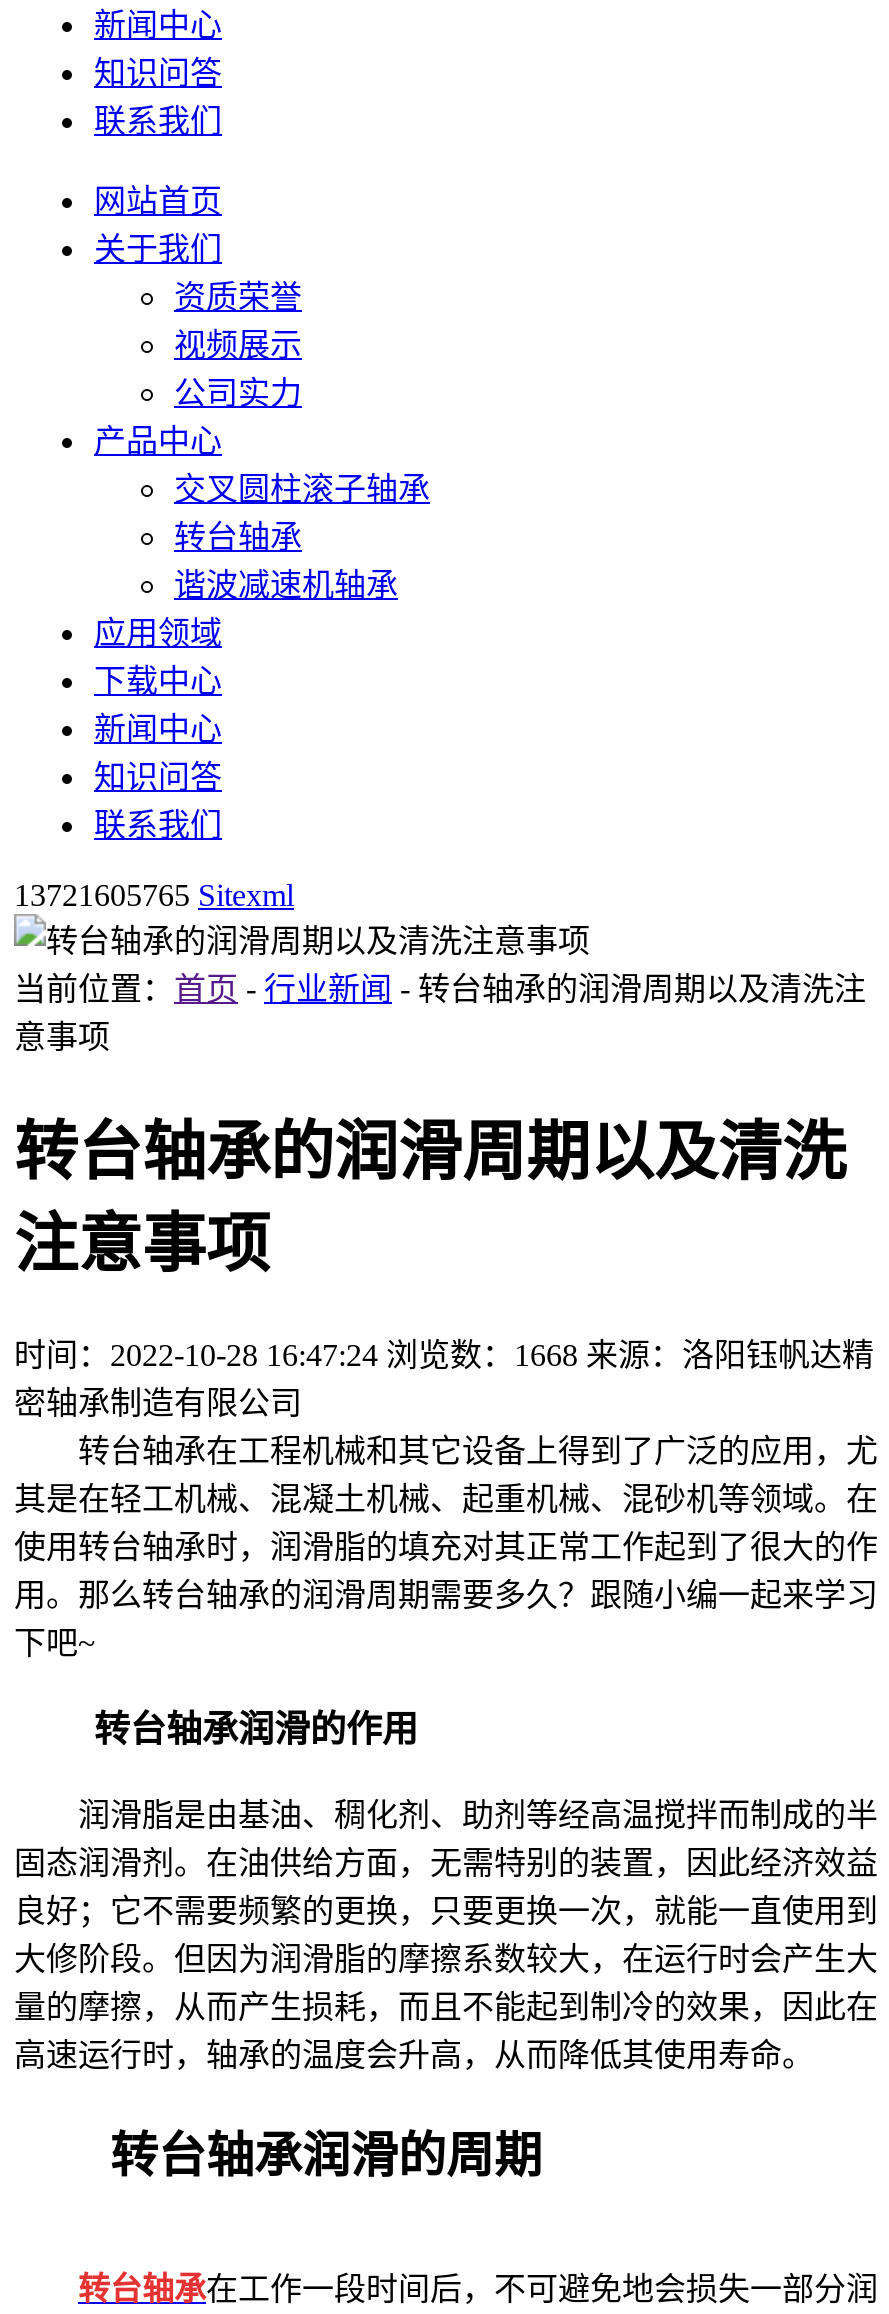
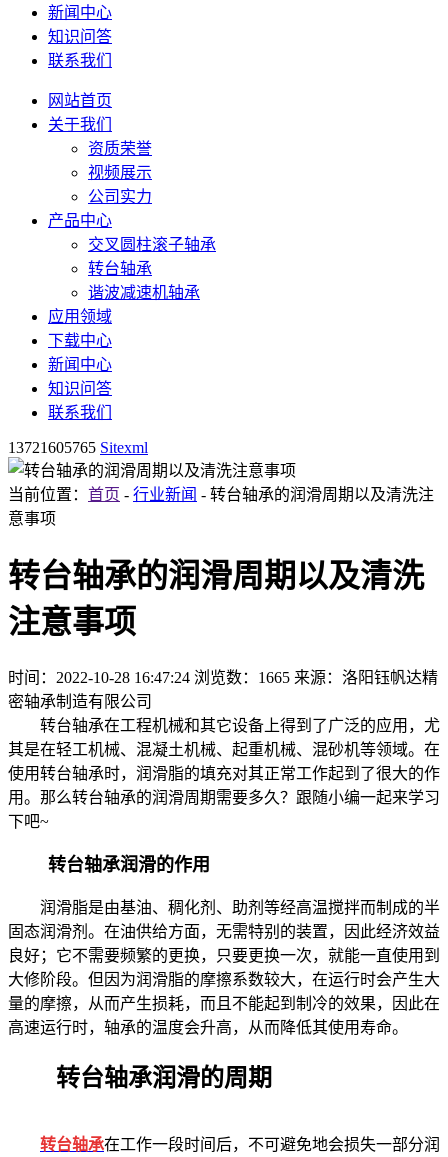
[14,1338,874,1372] 时间：2022-10-28 16:47:24 浏览数：1668来源：洛阳钰帆达精 -> [8,669,438,686] 时间：2022-10-28 16:47:24 浏览数：1665来源：洛阳钰帆达精

